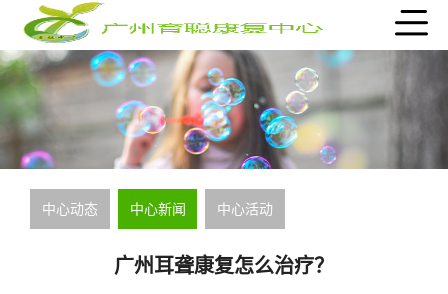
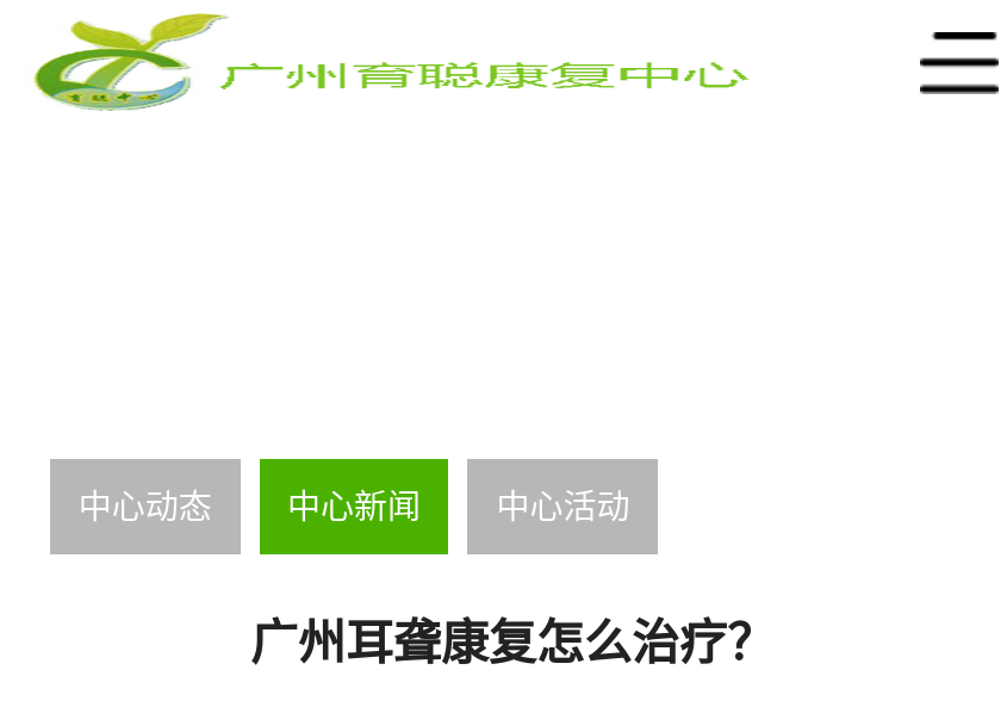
[3,49,445,170] [image] -> none

